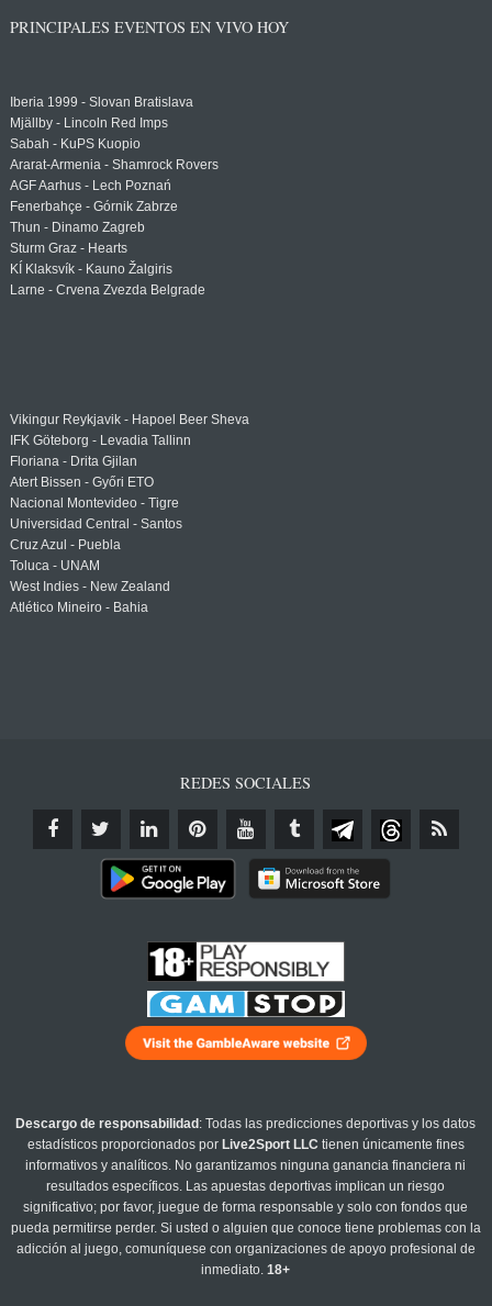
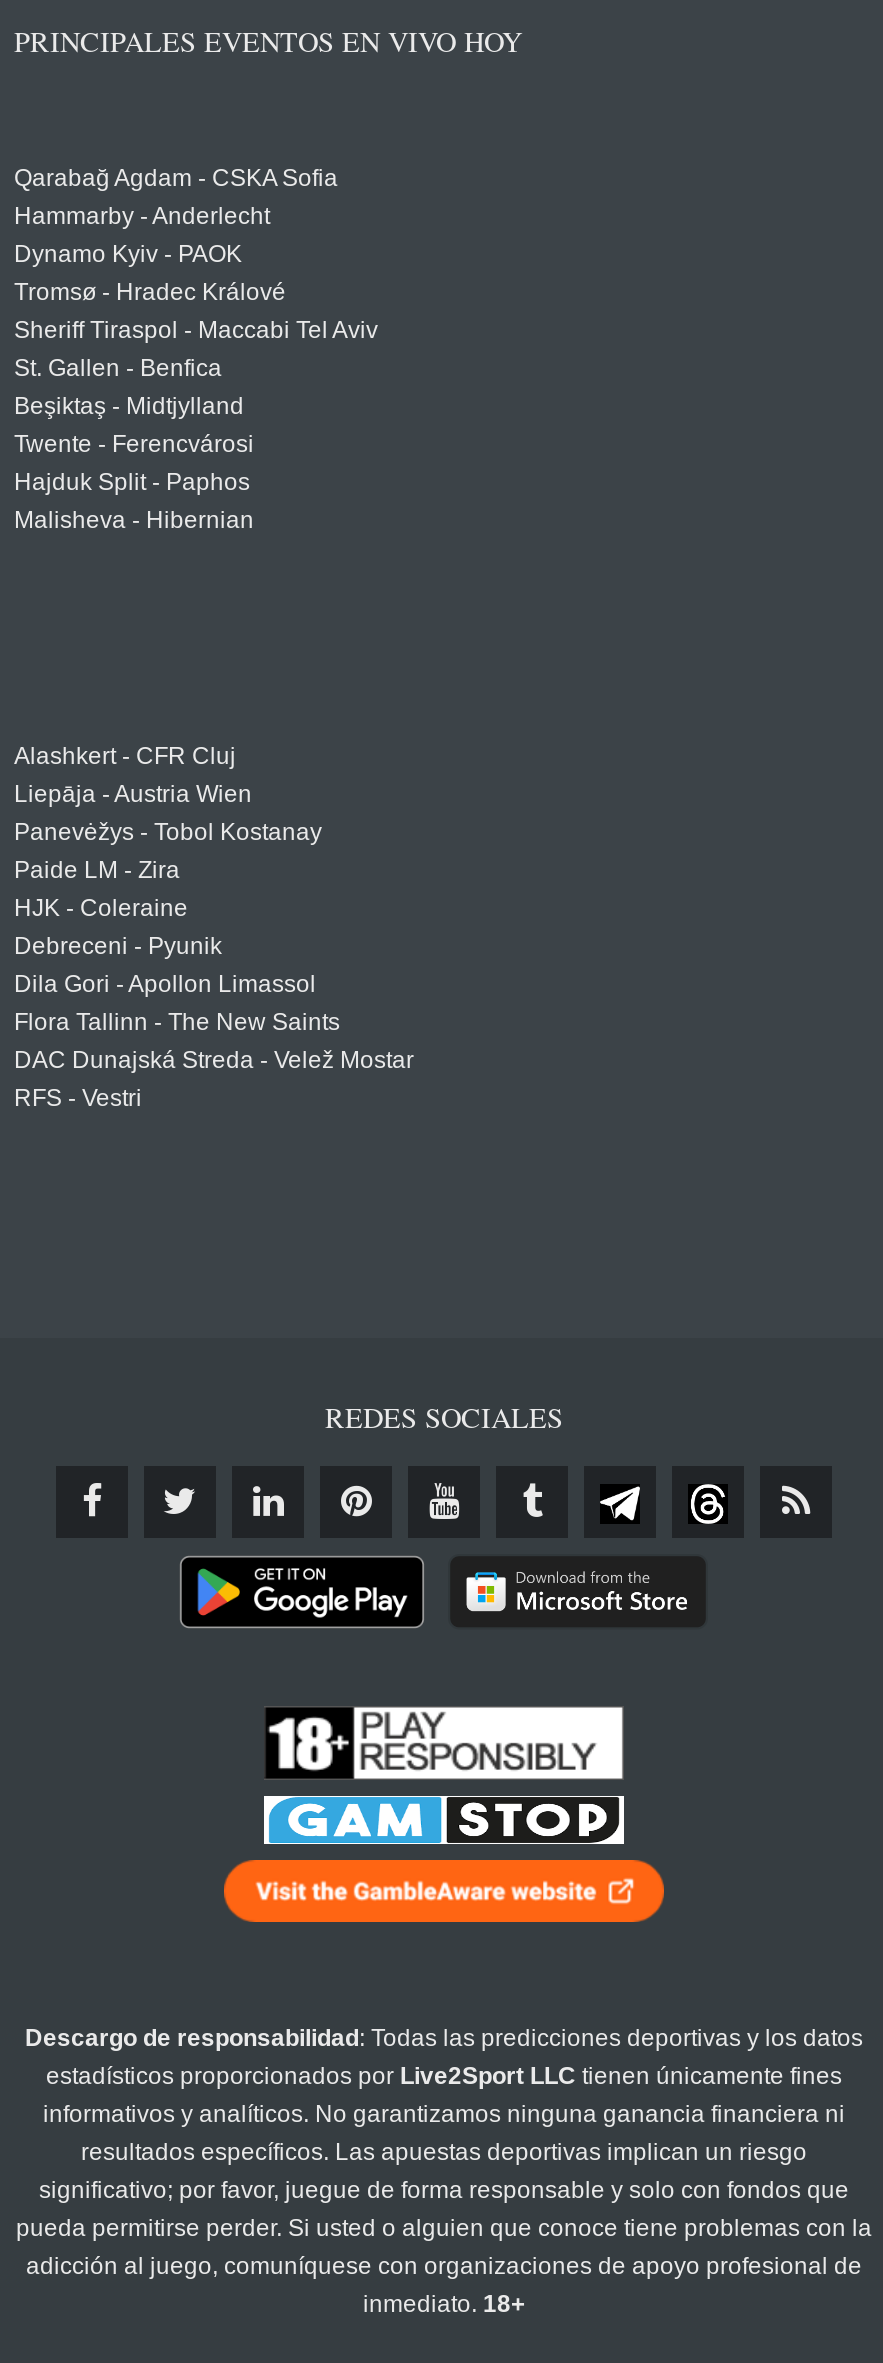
[10,94,219,298] Iberia 1999 - Slovan Bratislava | Mjällby - Lincoln Red Imps | Sabah - KuPS Kuopio | Ararat-Armenia - Shamrock Rovers | AGF Aarhus - Lech Poznań | Fenerbahçe - Górnik Zabrze | Thun - Dinamo Zagreb | Sturm Graz - Hearts | KÍ Klaksvík - Kauno Žalgiris | Larne - Crvena Zvezda Belgrade -> [14,164,378,534] Qarabağ Agdam - CSKA Sofia | Hammarby - Anderlecht | Dynamo Kyiv - PAOK | Tromsø - Hradec Králové | Sheriff Tiraspol - Maccabi Tel Aviv | St. Gallen - Benfica | Beşiktaş - Midtjylland | Twente - Ferencvárosi | Hajduk Split - Paphos | Malisheva - Hibernian
[10,412,249,615] Vikingur Reykjavik - Hapoel Beer Sheva | IFK Göteborg - Levadia Tallinn | Floriana - Drita Gjilan | Atert Bissen - Győri ETO | Nacional Montevideo - Tigre | Universidad Central - Santos | Cruz Azul - Puebla | Toluca - UNAM | West Indies - New Zealand | Atlético Mineiro - Bahia -> [14,742,414,1112] Alashkert - CFR Cluj | Liepāja - Austria Wien | Panevėžys - Tobol Kostanay | Paide LM - Zira | HJK - Coleraine | Debreceni - Pyunik | Dila Gori - Apollon Limassol | Flora Tallinn - The New Saints | DAC Dunajská Streda - Velež Mostar | RFS - Vestri

